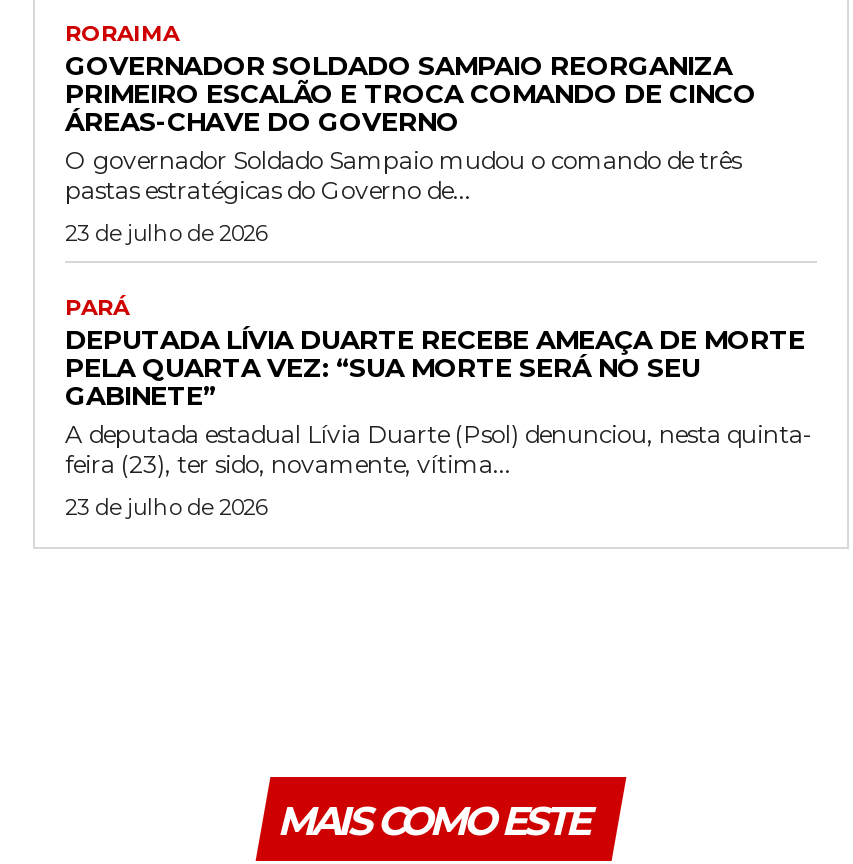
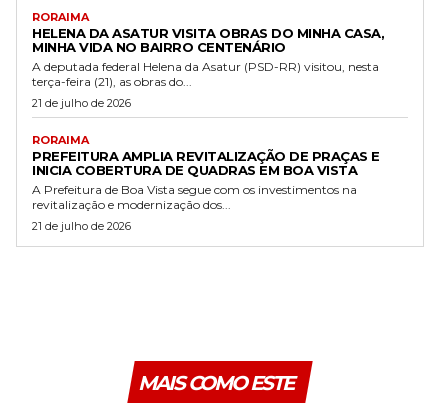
[65,49,756,205] GOVERNADOR SOLDADO SAMPAIO REORGANIZA | PRIMEIRO ESCALÃO E TROCA COMANDO DE CINCO | ÁREAS-CHAVE DO GOVERNO | O governador Soldado Sampaio mudou o comando de três | pastas estratégicas do Governo de... -> [32,25,384,89] HELENA DA ASATUR VISITA OBRAS DO MINHA CASA, | MINHA VIDA NO BAIRRO CENTENÁRIO | A deputada federal Helena da Asatur (PSD-RR) visitou, nesta | terça-feira (21), as obras do...
[65,219,267,247] 23 de julho de 2026 -> [32,96,131,110] 21 de julho de 2026
[65,293,813,479] PARÁ | DEPUTADA LÍVIA DUARTE RECEBE AMEAÇA DE MORTE | PELA QUARTA VEZ: “SUA MORTE SERÁ NO SEU | GABINETE” | A deputada estadual Lívia Duarte (Psol) denunciou, nesta quinta- | feira (23), ter sido, novamente, vítima... -> [32,133,379,212] RORAIMA | PREFEITURA AMPLIA REVITALIZAÇÃO DE PRAÇAS E | INICIA COBERTURA DE QUADRAS EM BOA VISTA | A Prefeitura de Boa Vista segue com os investimentos na | revitalização e modernização dos...
[65,493,267,521] 23 de julho de 2026 -> [32,219,131,233] 21 de julho de 2026

